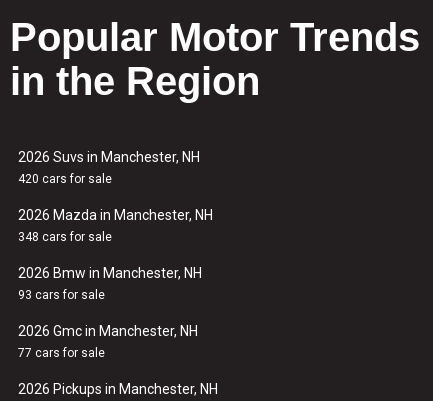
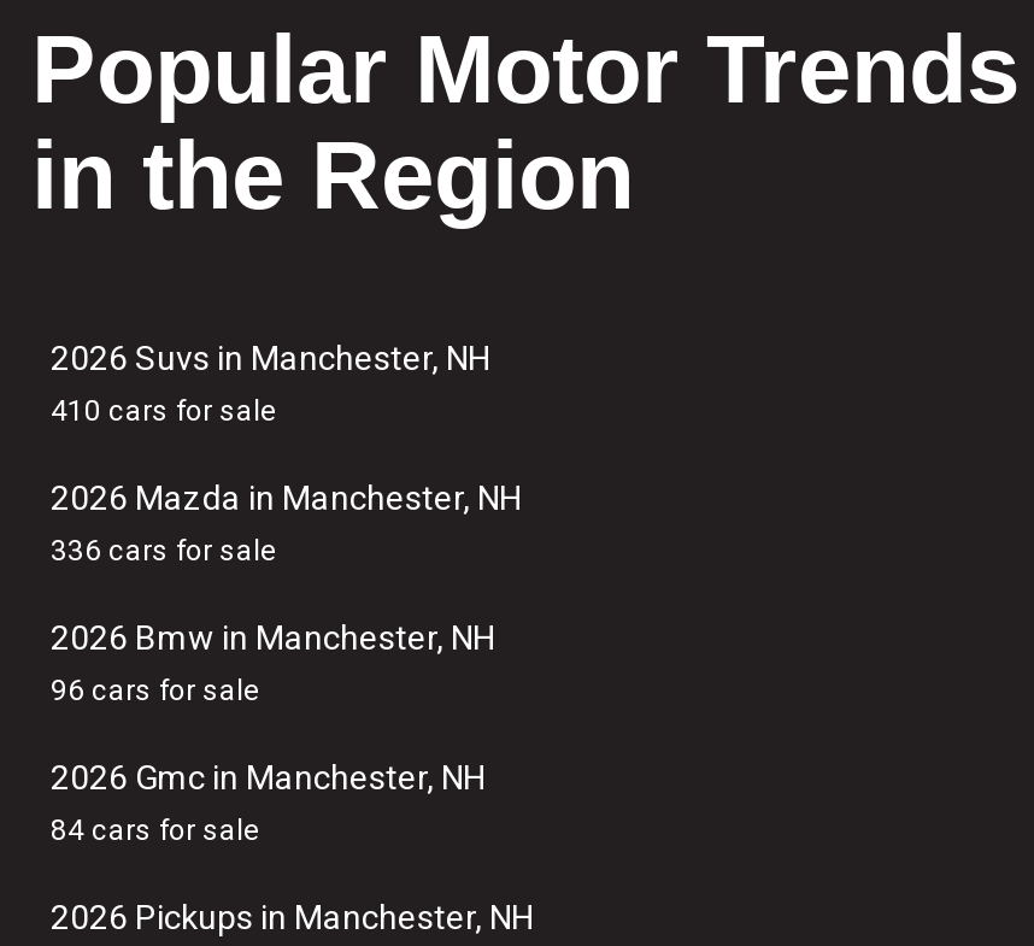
[18,172,112,186] 420 cars for sale -> [51,394,277,428] 410 cars for sale
[18,230,112,244] 348 cars for sale -> [51,534,277,568] 336 cars for sale
[18,288,105,302] 93 cars for sale -> [51,674,260,707] 96 cars for sale
[18,346,105,360] 77 cars for sale -> [51,813,260,847] 84 cars for sale

